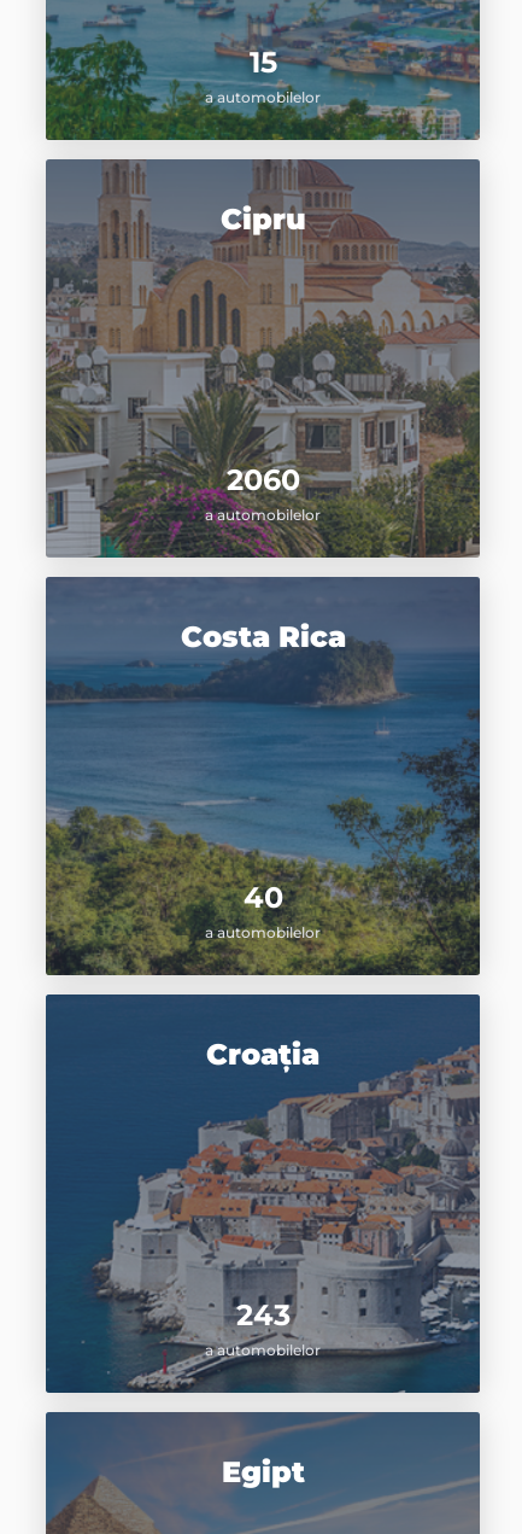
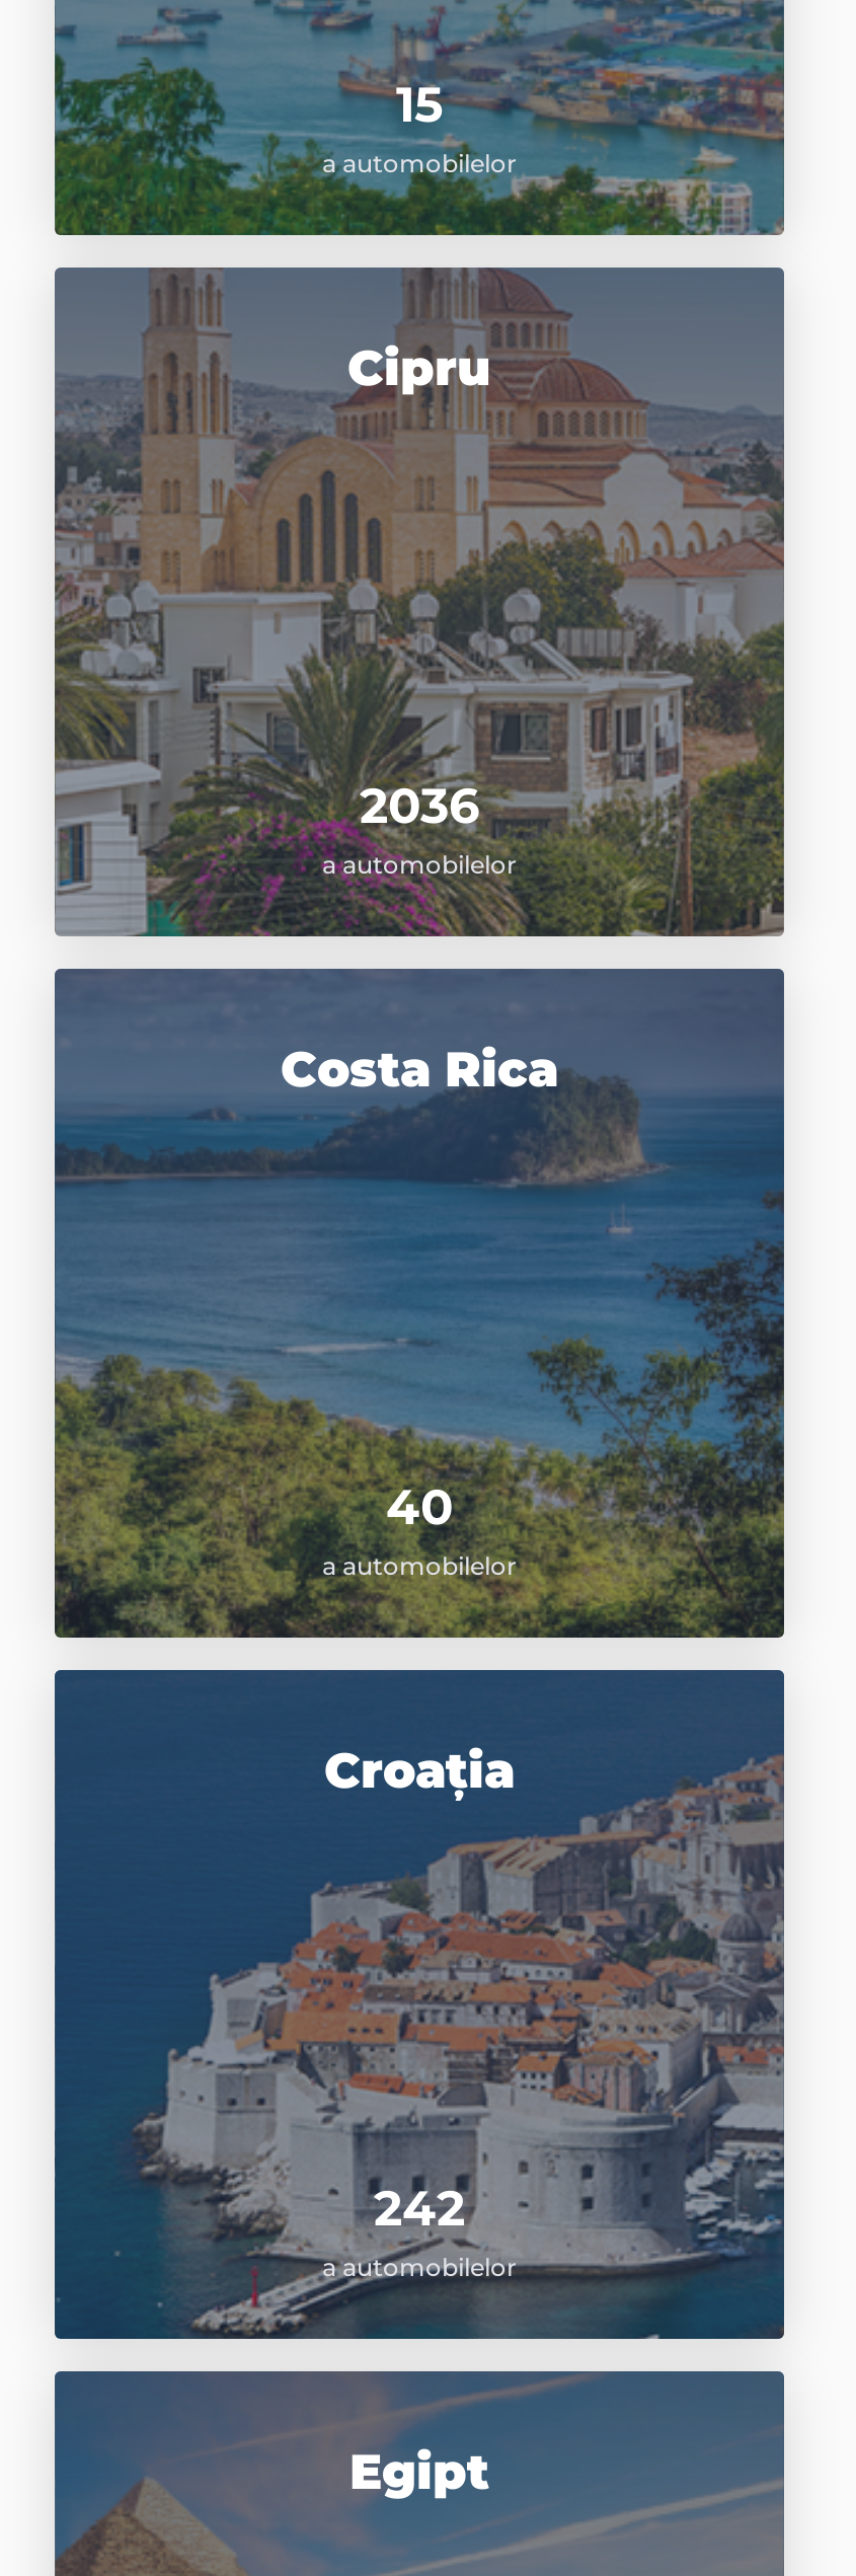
[226,462,300,497] 2060 -> [360,776,479,835] 2036
[236,1298,290,1333] 243 -> [374,2179,465,2238] 242

